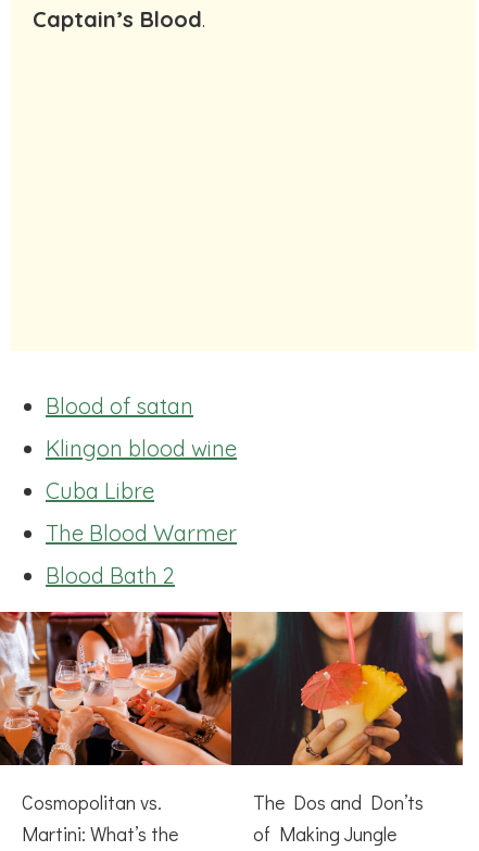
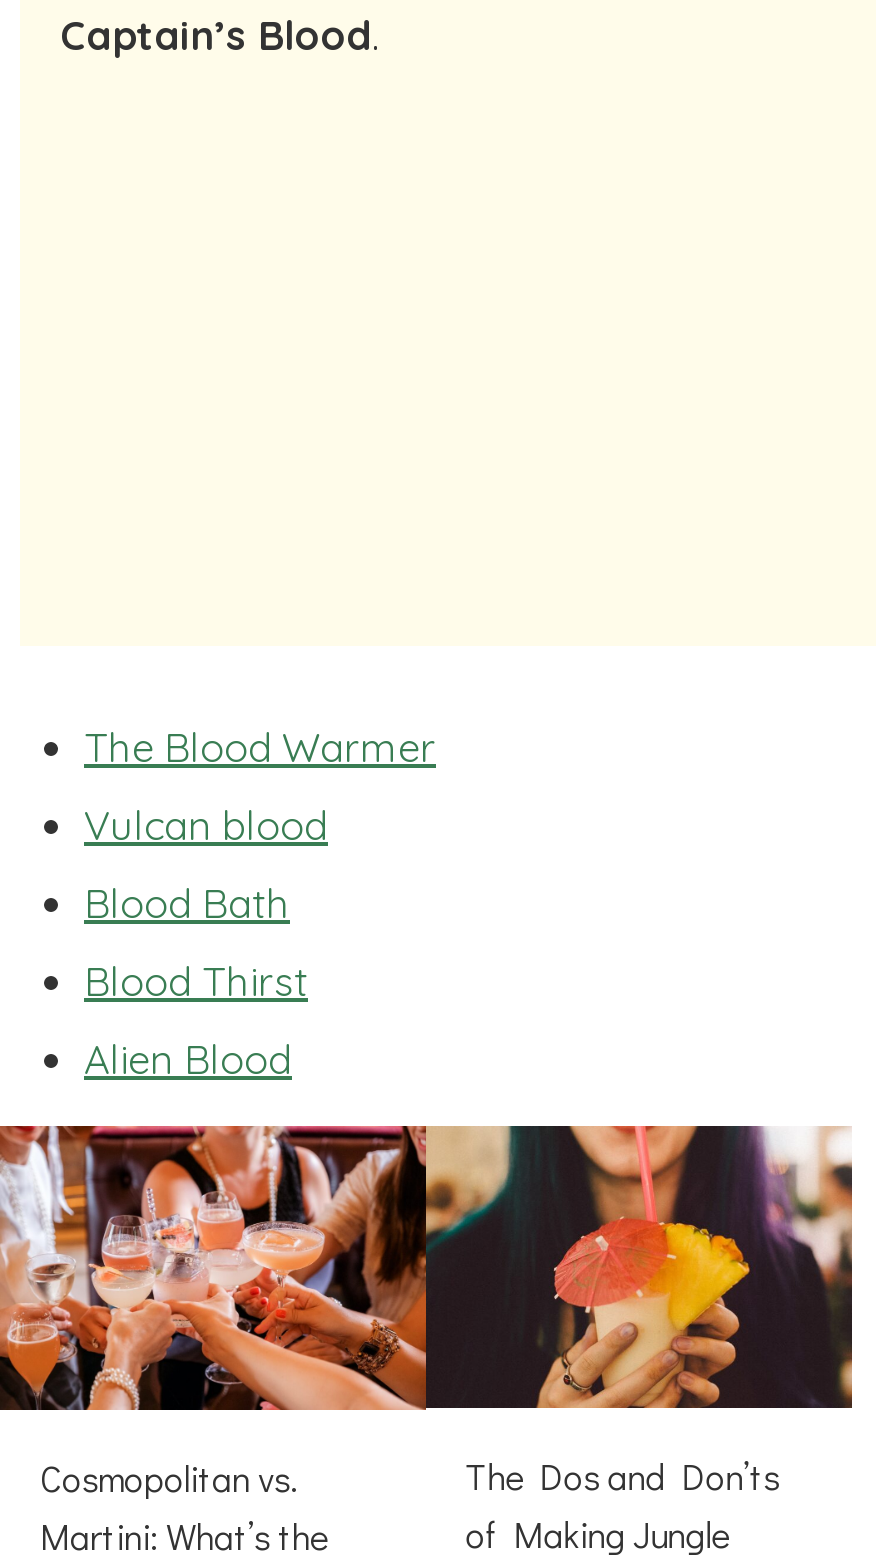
[46,392,237,504] Blood of satan | Klingon blood wine | Cuba Libre -> none
moved [46,519,237,546] -> [84,721,436,771]: The Blood Warmer
[46,561,175,589] Blood Bath 2 -> [84,799,328,1083] Vulcan blood | Blood Bath | Blood Thirst | Alien Blood

